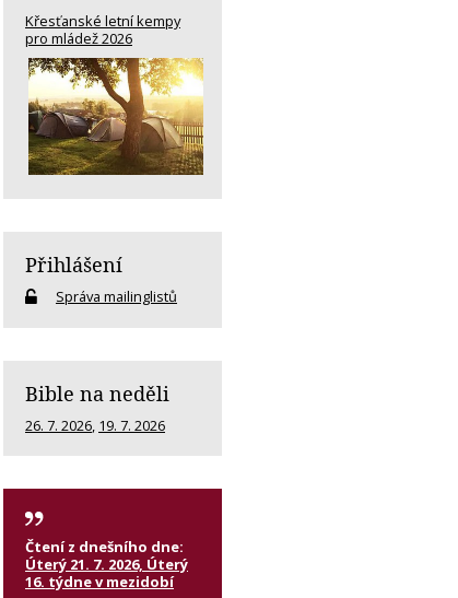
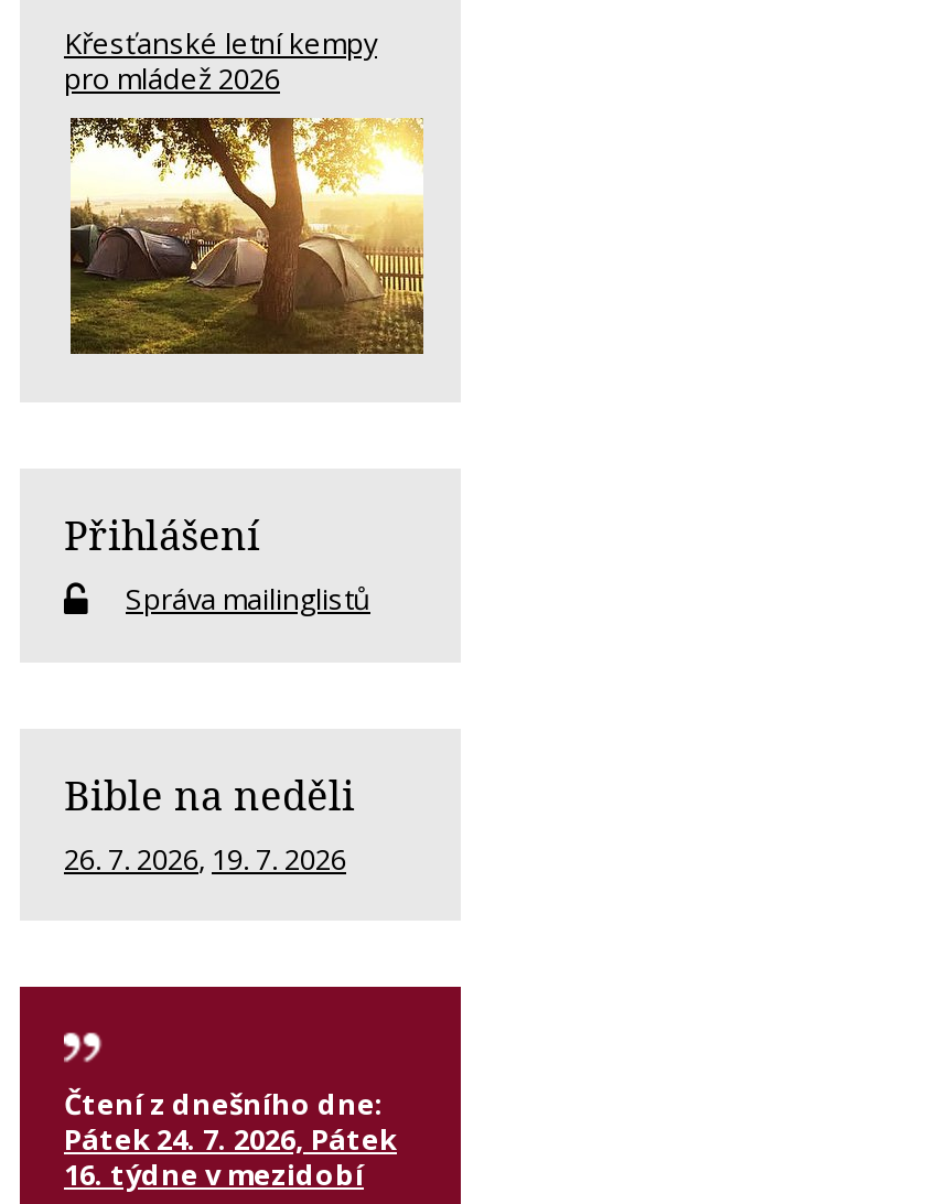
[25,554,188,574] Úterý 21. 7. 2026, Úterý -> [64,1119,397,1159] Pátek 24. 7. 2026, Pátek

